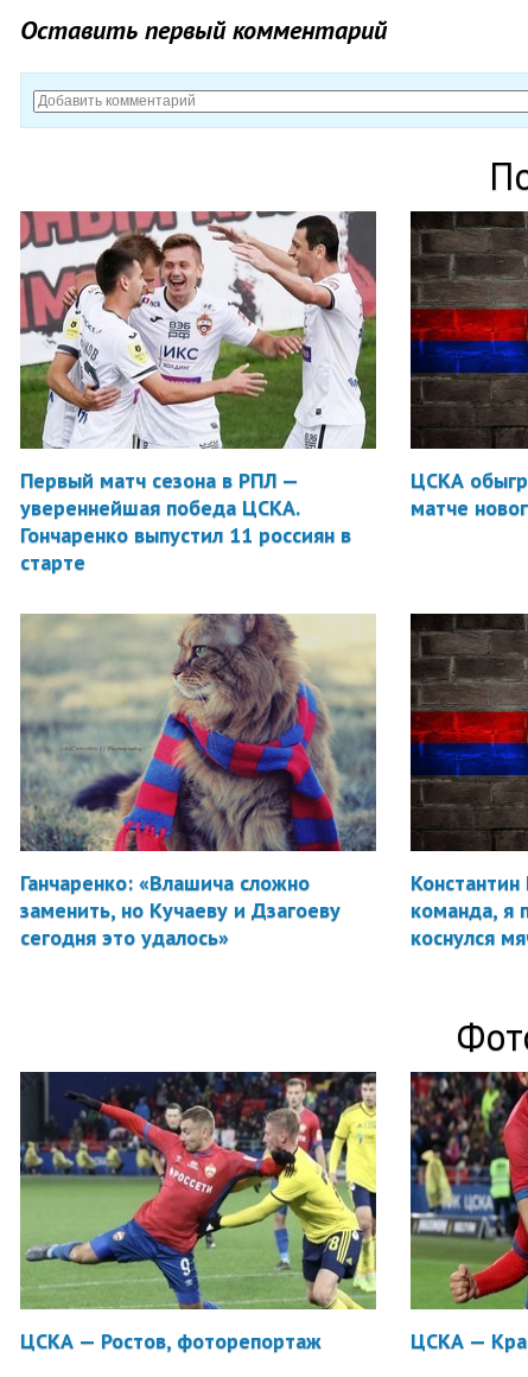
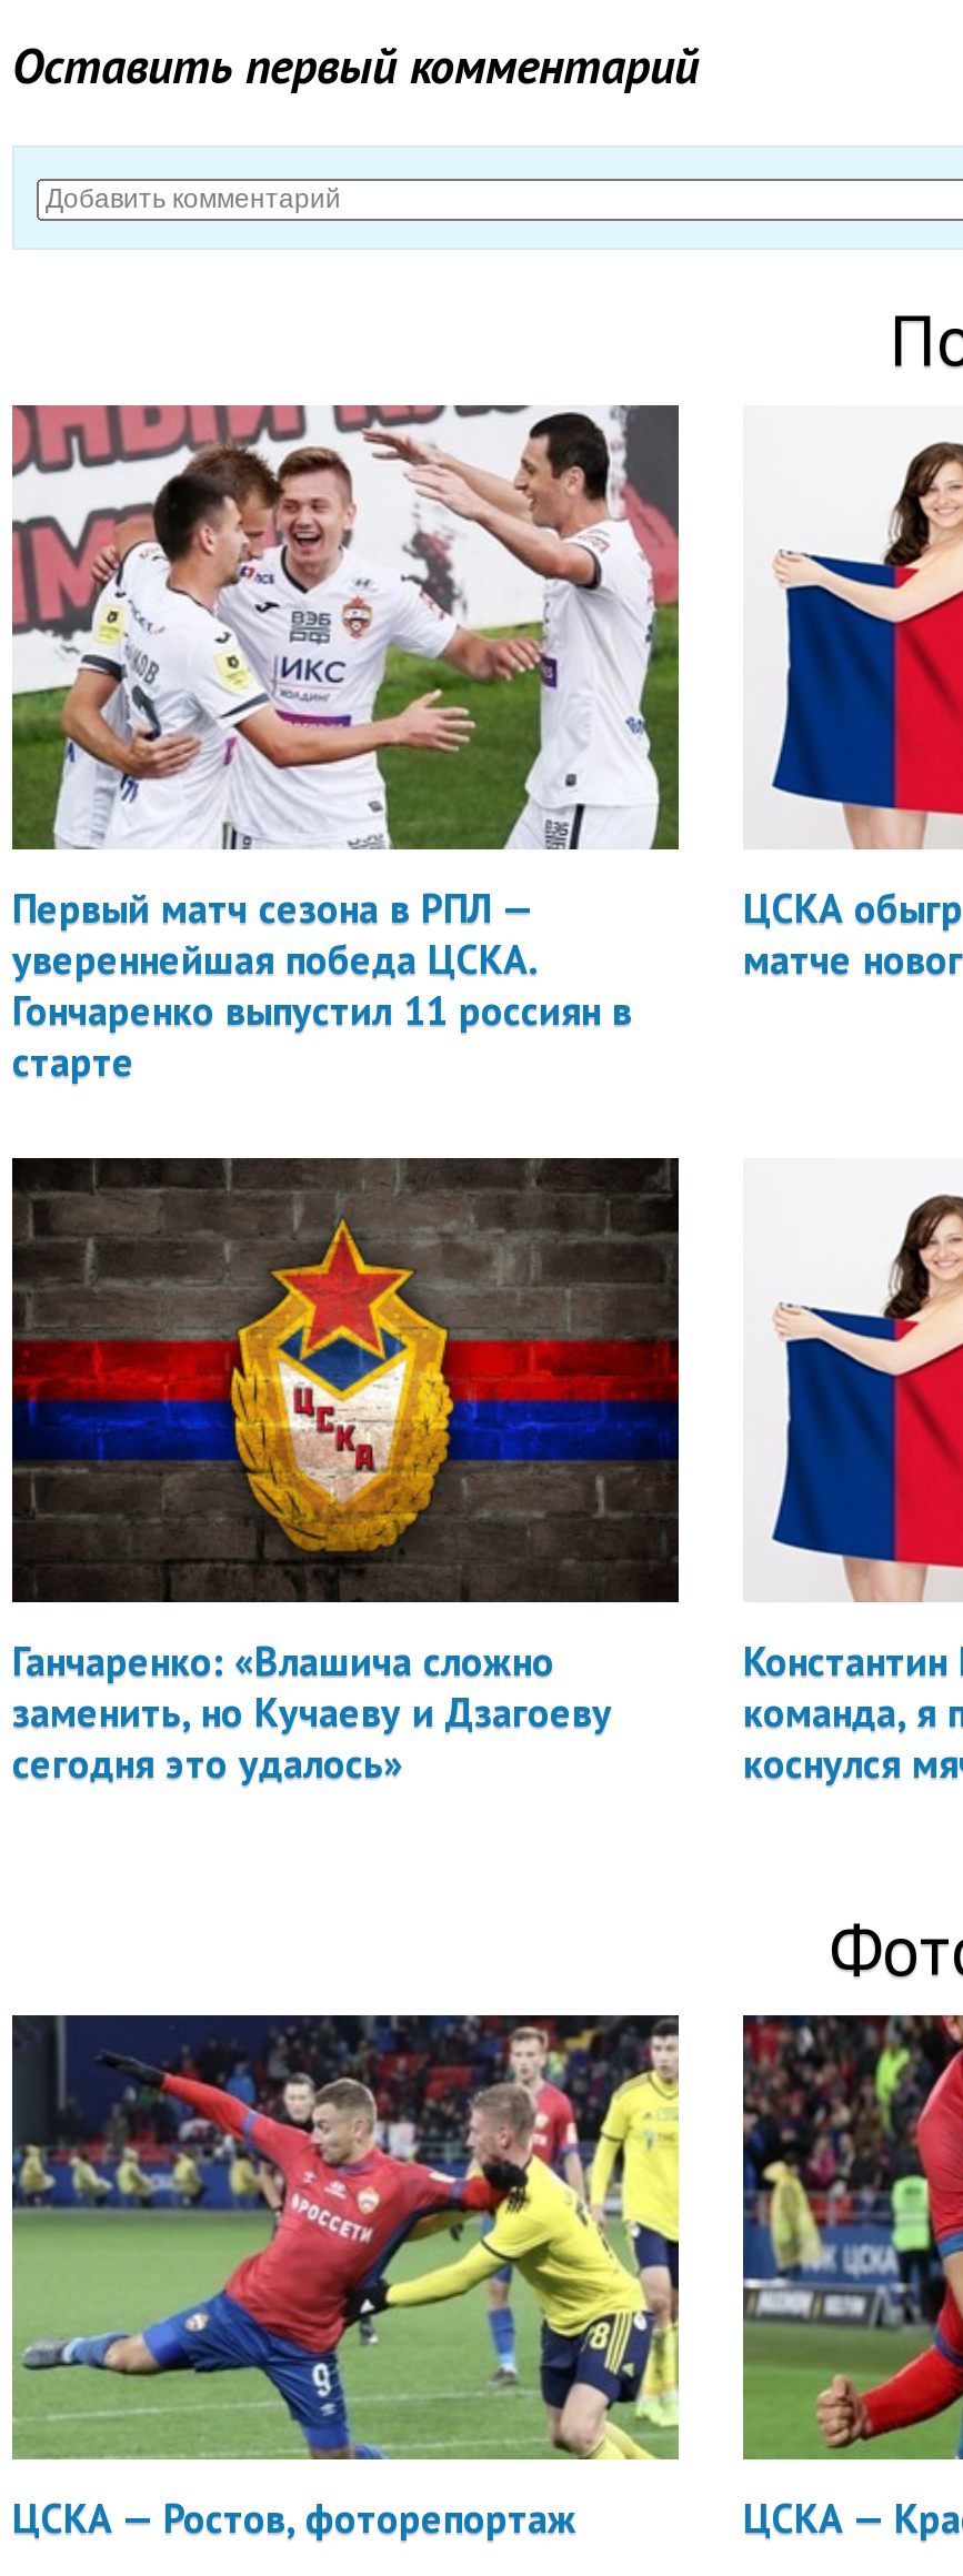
[409,210,524,450] [image] -> [743,405,956,849] [image]
[19,614,377,852] [image] -> [10,1156,681,1604] [image]
[409,613,524,852] [image] -> [743,1158,956,1602] [image]

